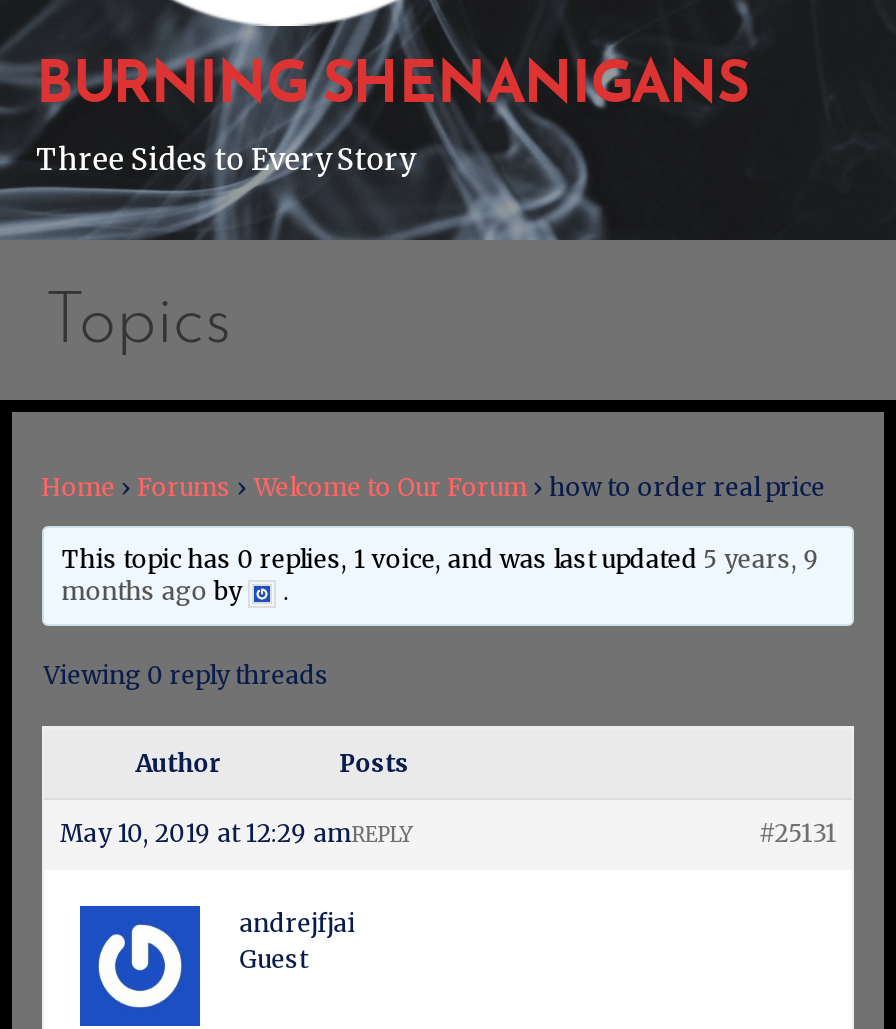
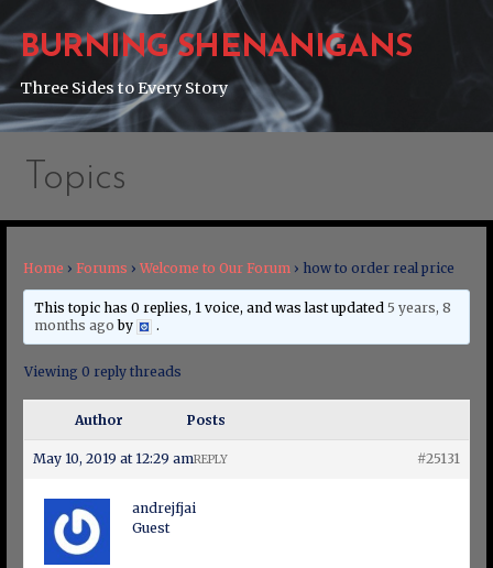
[62,544,820,574] This topic has 0 replies, 1 voice, and was last updated 5 years, 9 -> [34,299,451,316] This topic has 0 replies, 1 voice, and was last updated 5 years, 8

